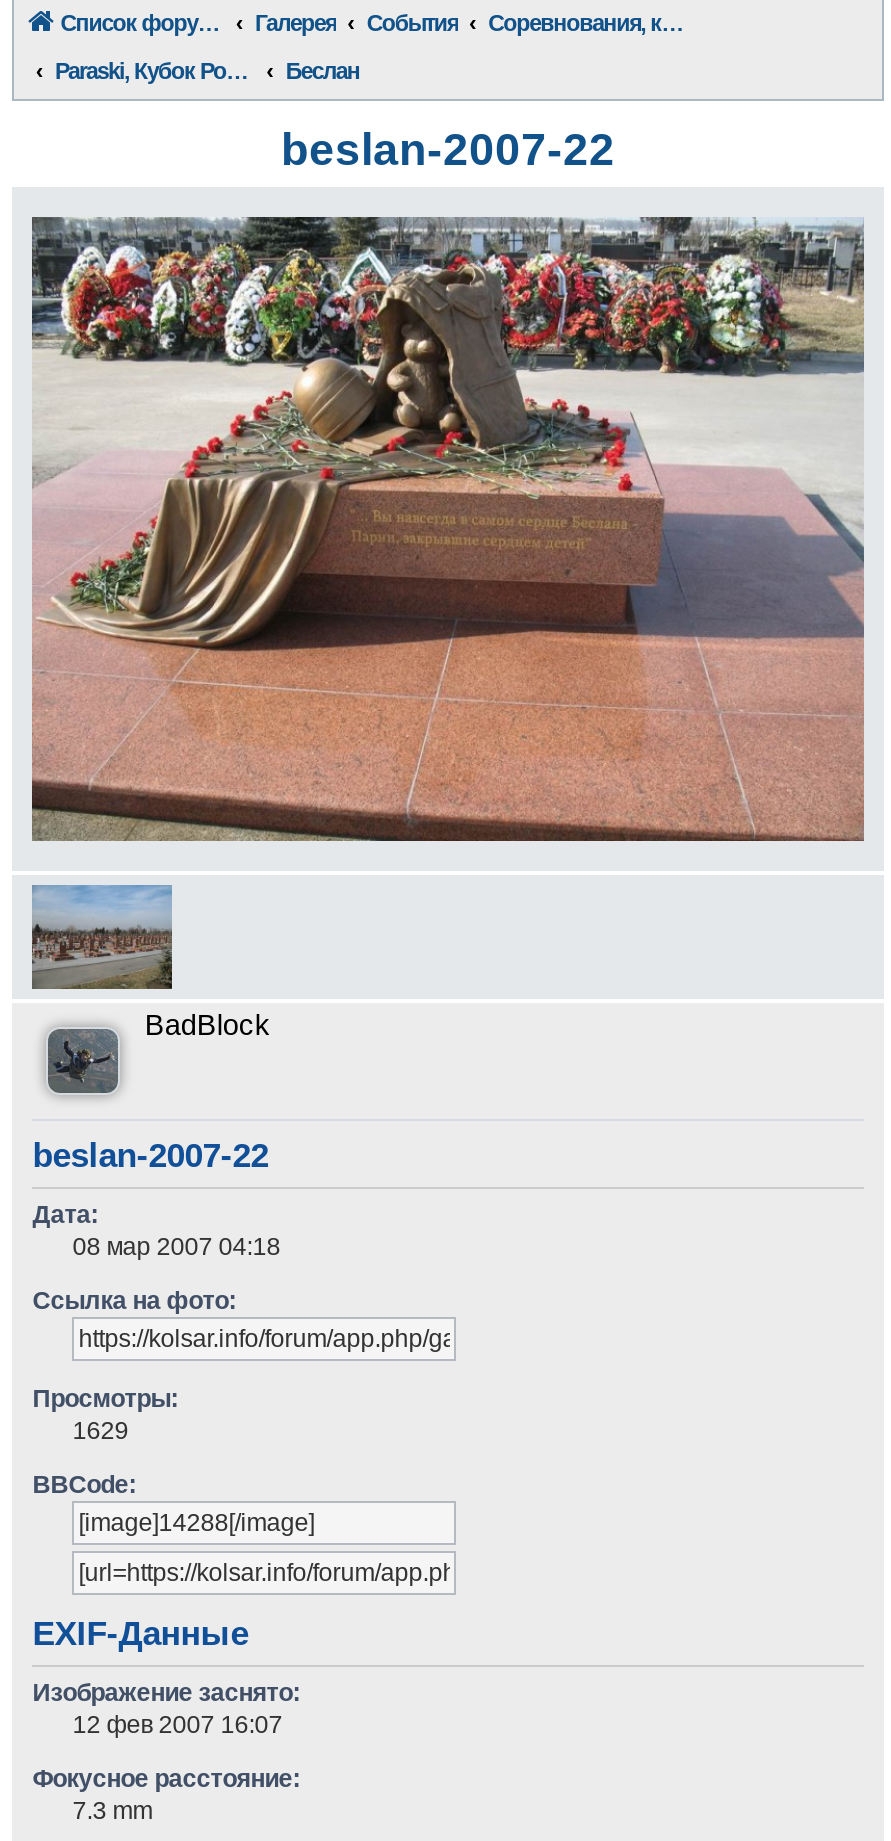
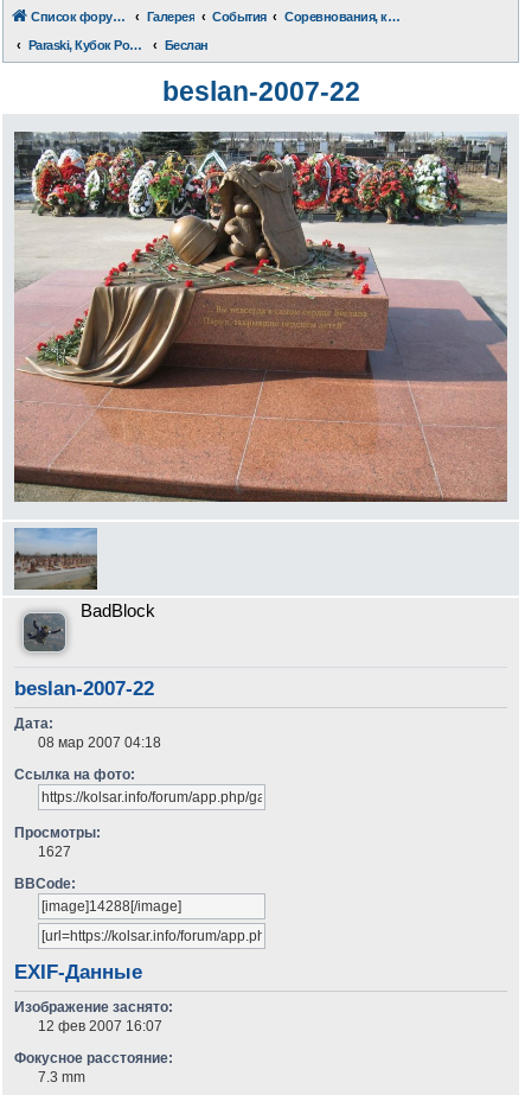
[72,1417,128,1445] 1629 -> [38,844,71,860] 1627

